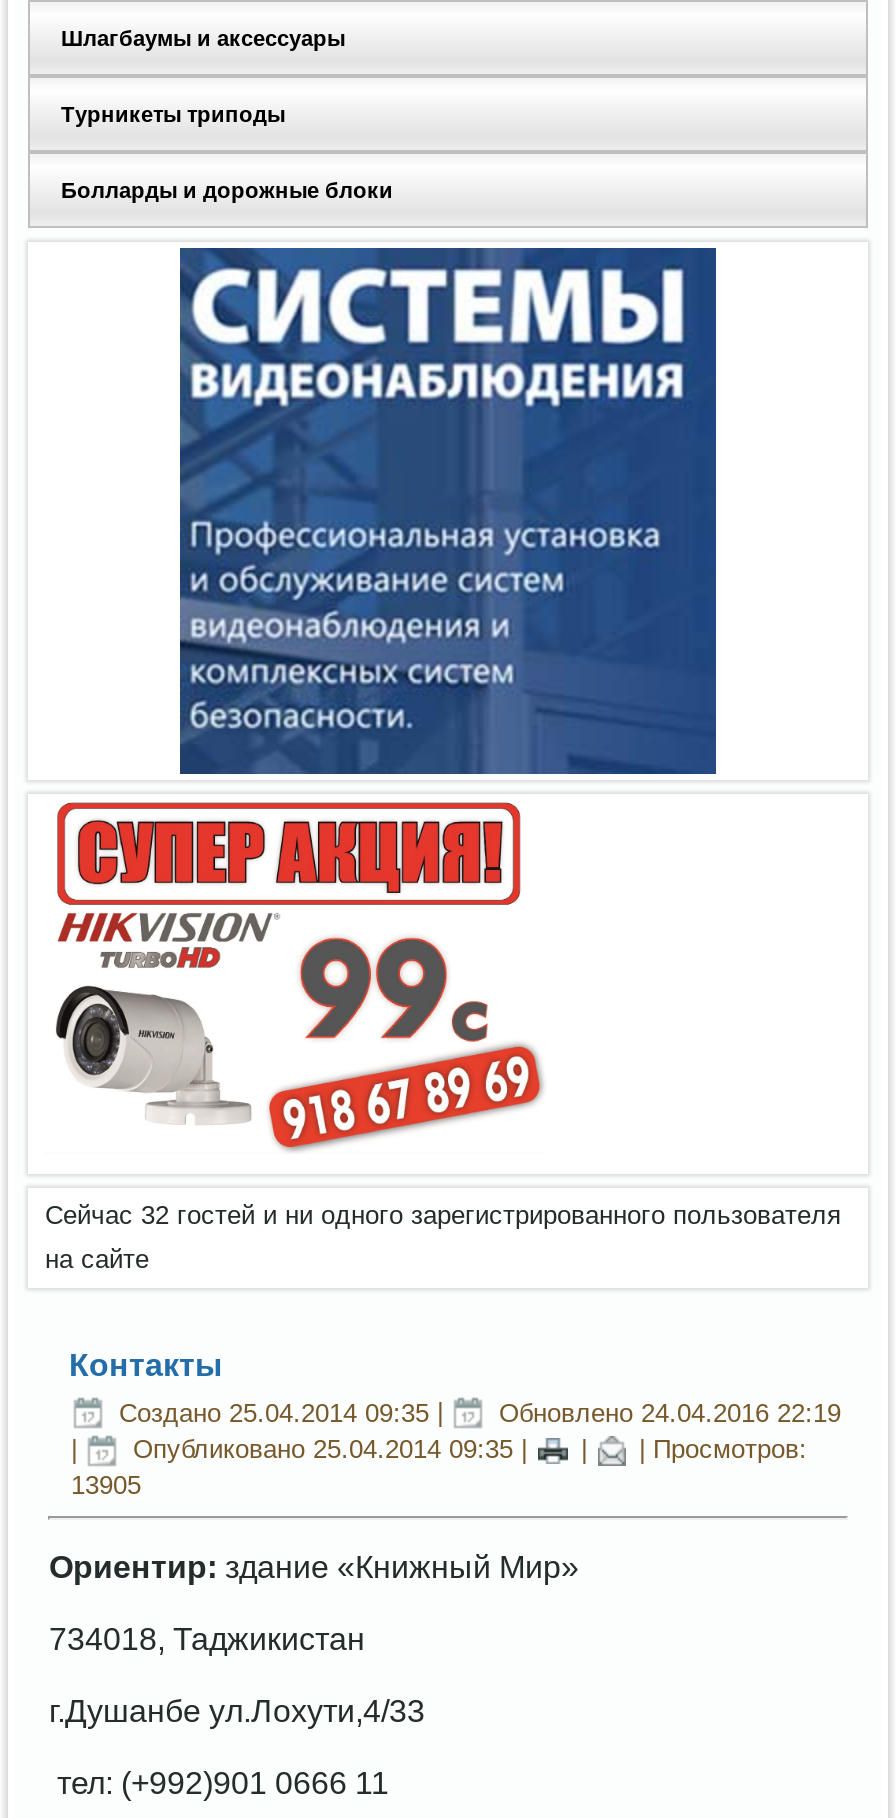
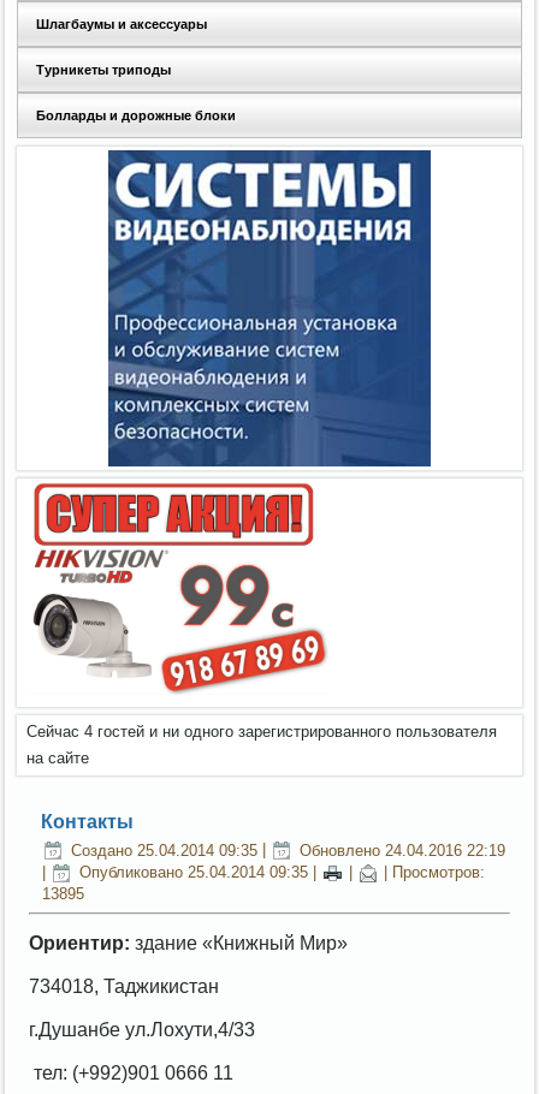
[45,1201,841,1231] Сейчас 32 гостей и ни одного зарегистрированного пользователя -> [27,723,497,741] Сейчас 4 гостей и ни одного зарегистрированного пользователя
[71,1471,141,1501] 13905 -> [43,885,85,903] 13895

